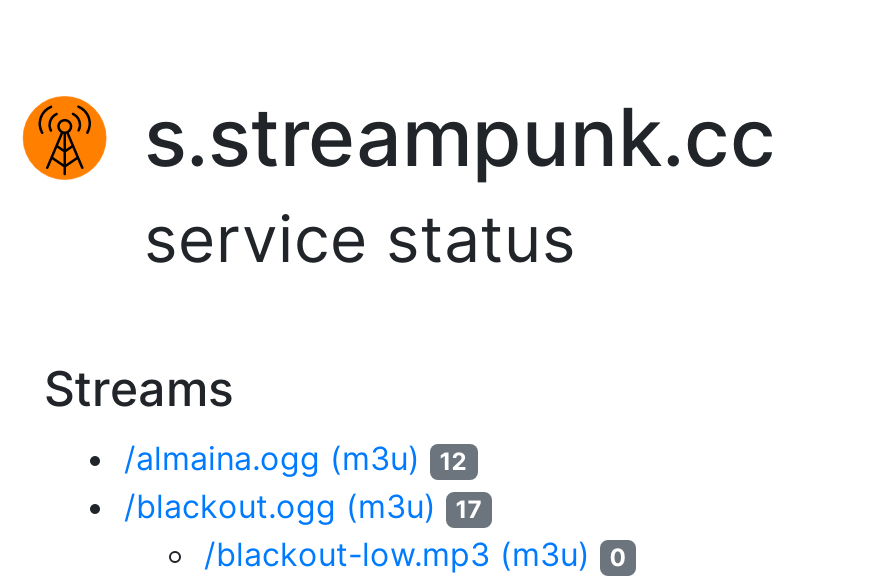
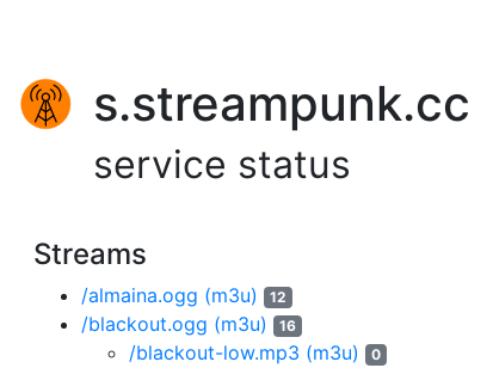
[124,486,482,526] /blackout.ogg (m3u) 17 -> [81,312,296,336] /blackout.ogg (m3u) 16

